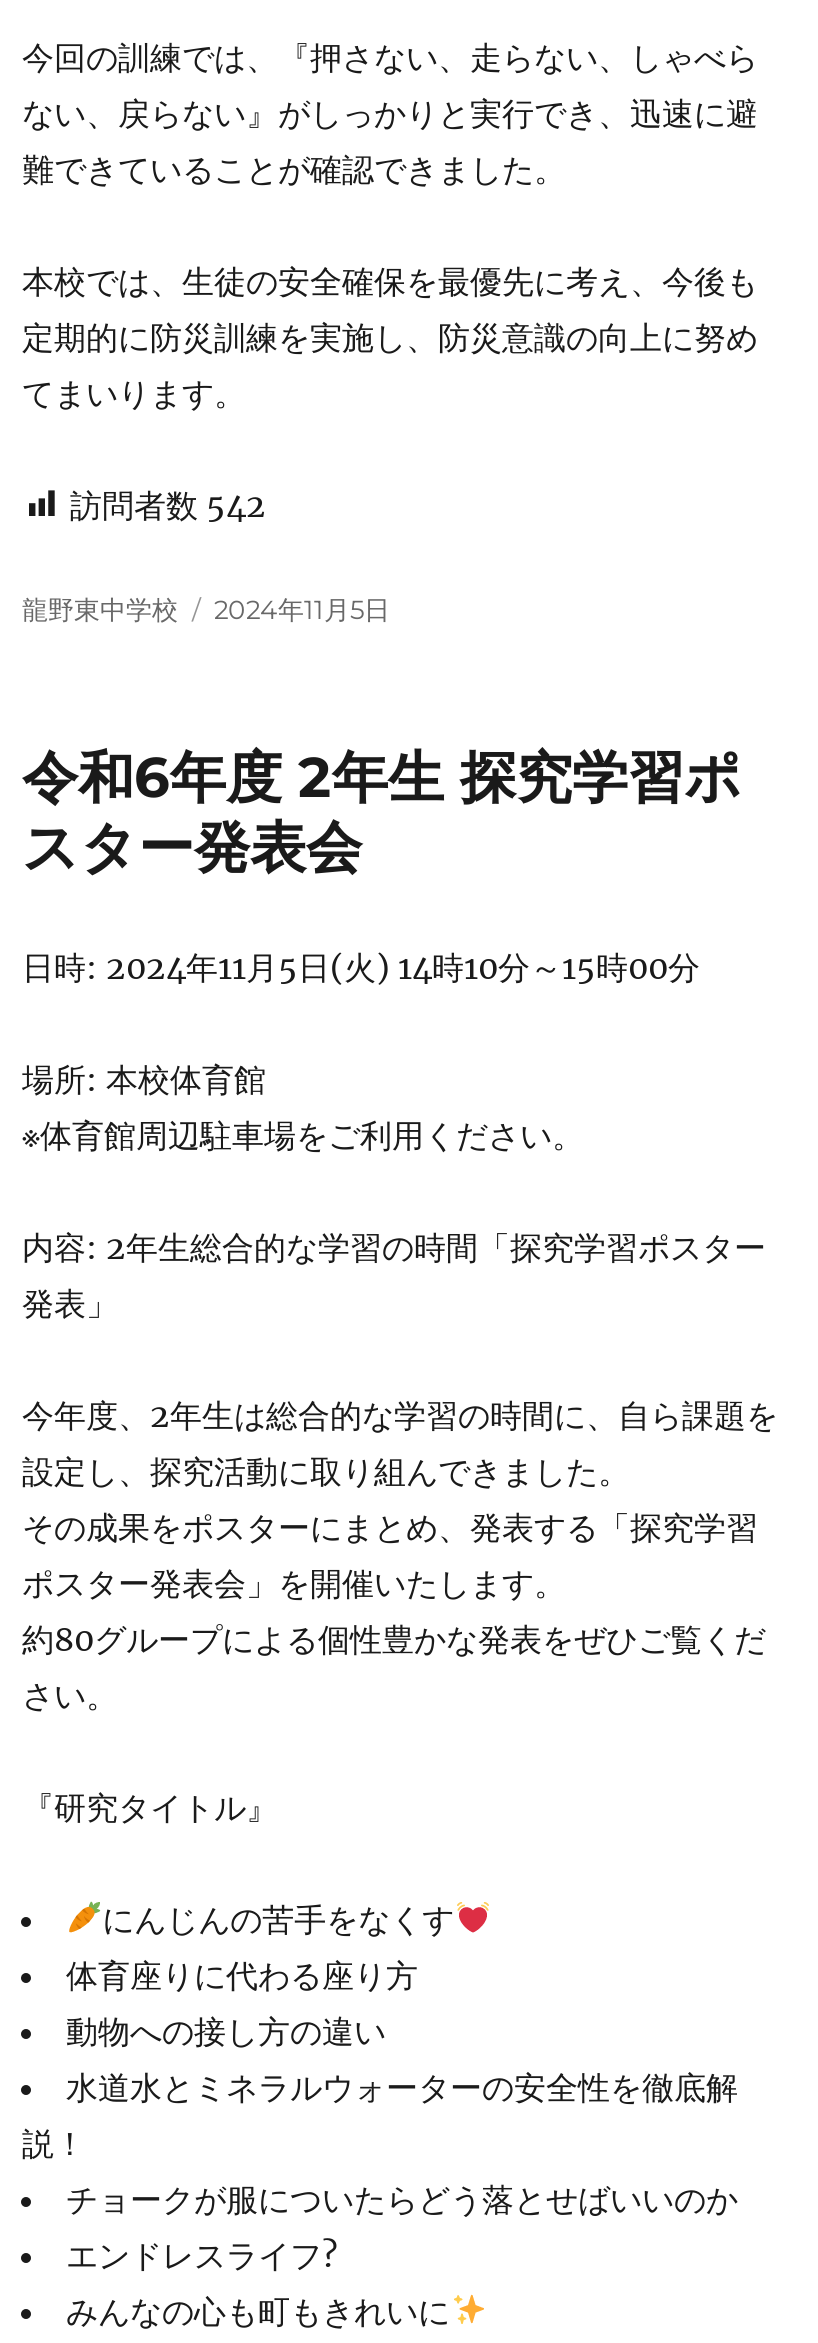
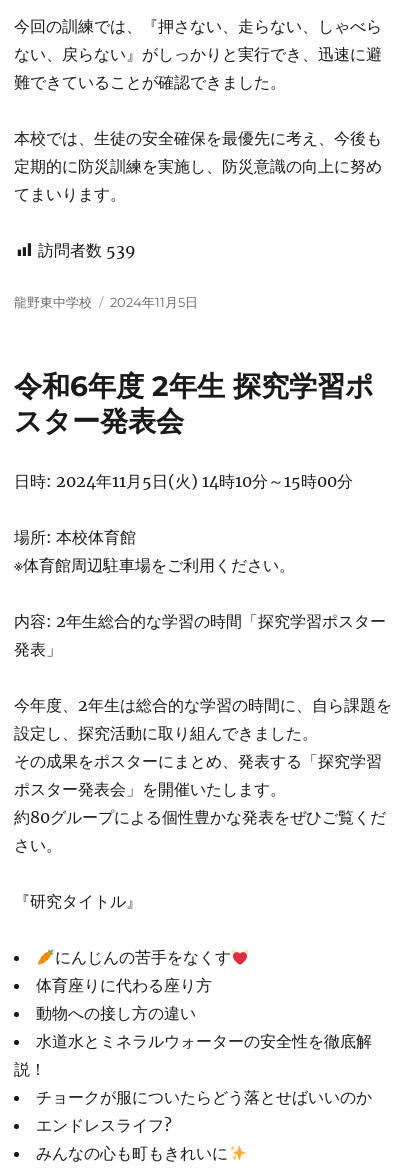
[70,484,266,524] 訪問者数 542 -> [38,240,136,260] 訪問者数 539

